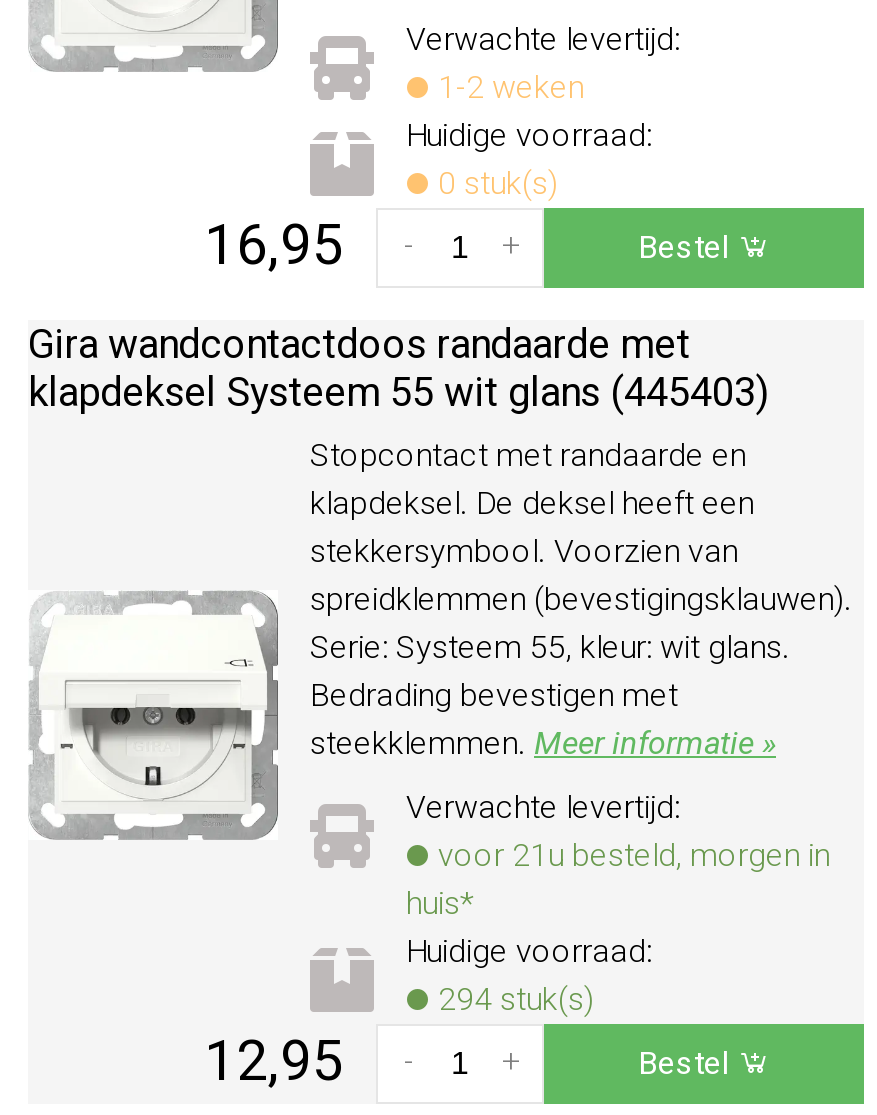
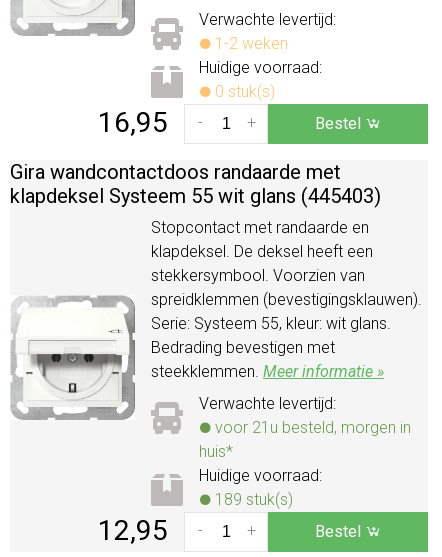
[430,980,594,1018] 294 stuk(s) -> [211,490,293,509] 189 stuk(s)

